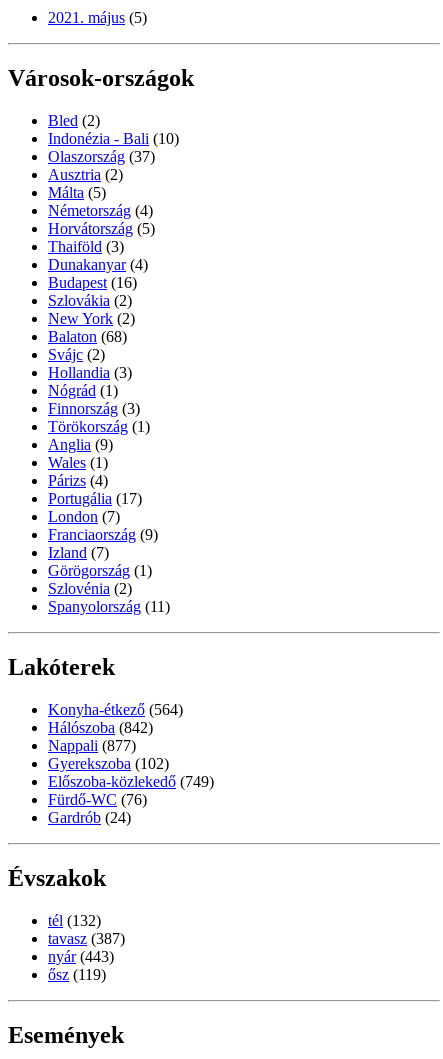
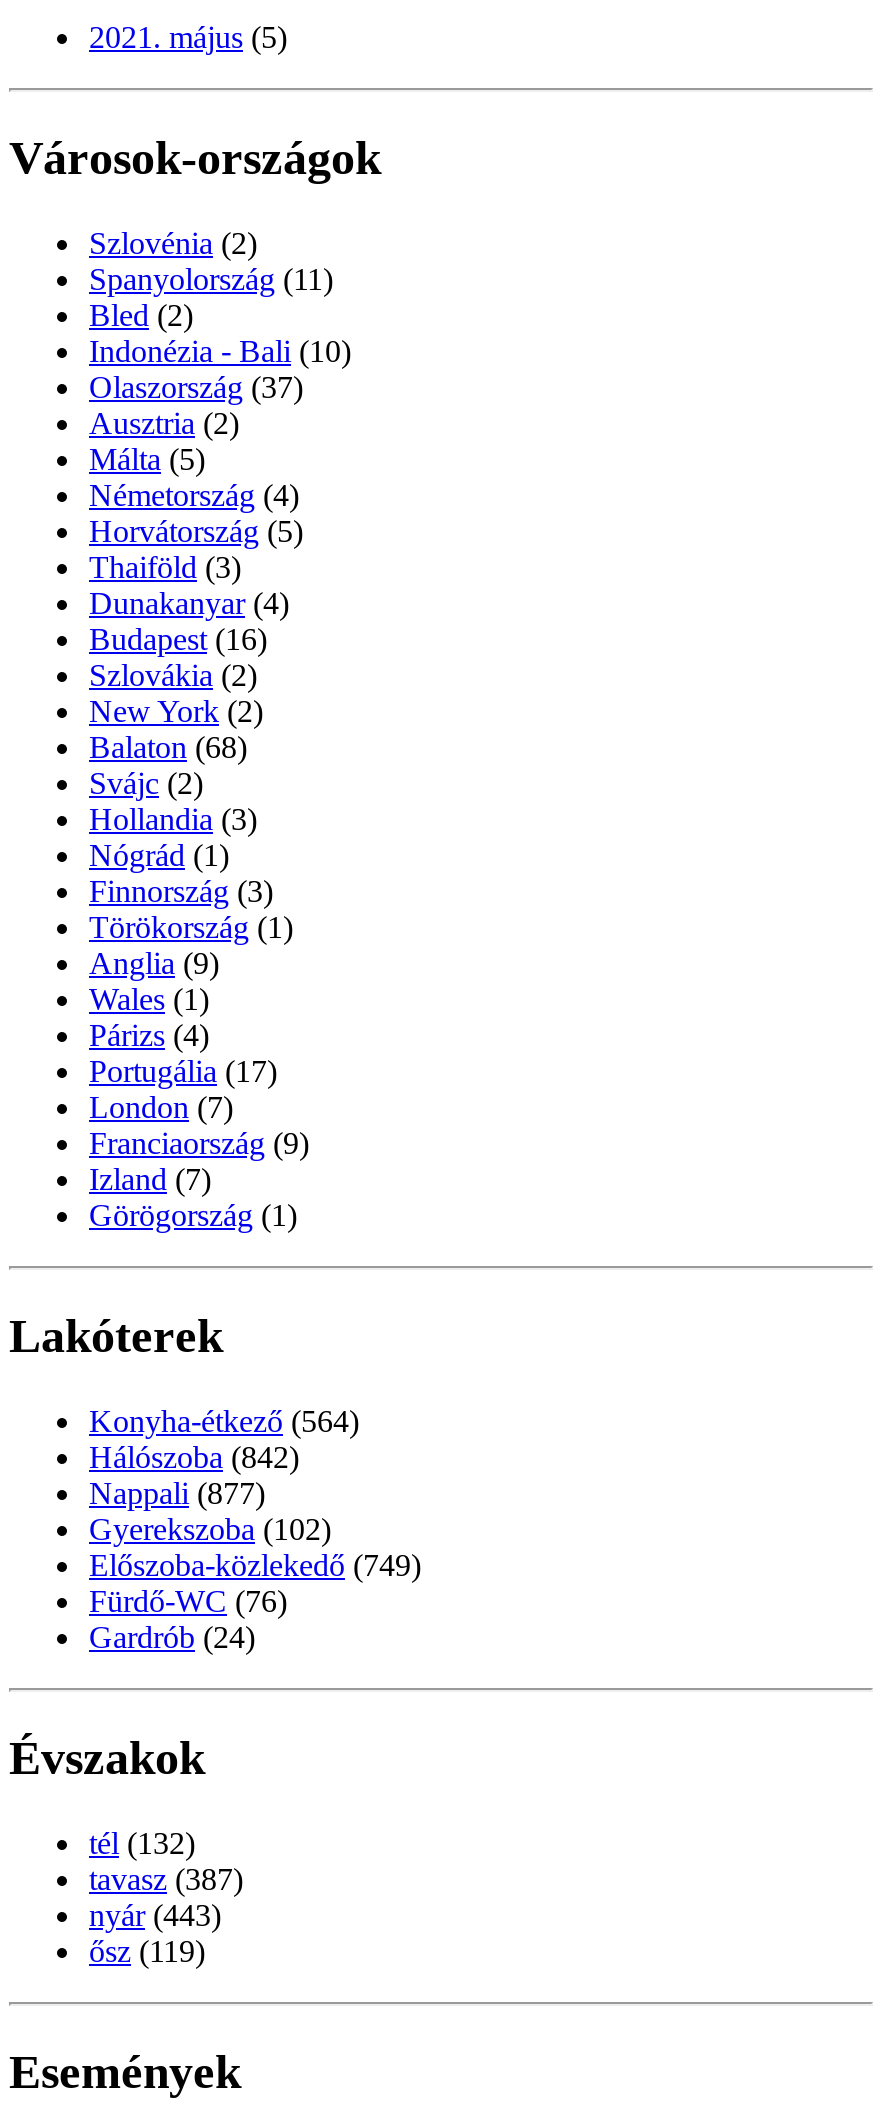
moved [48,112,179,579] -> [89,298,351,1232]: Bled (2) | Indonézia - Bali (10) | Olaszország (37) | ... | Izland (7) | Görögország (1)
moved [48,580,170,615] -> [89,226,333,296]: Szlovénia (2) | Spanyolország (11)

